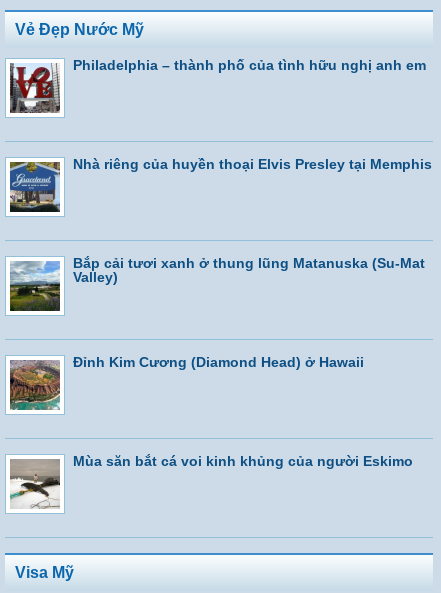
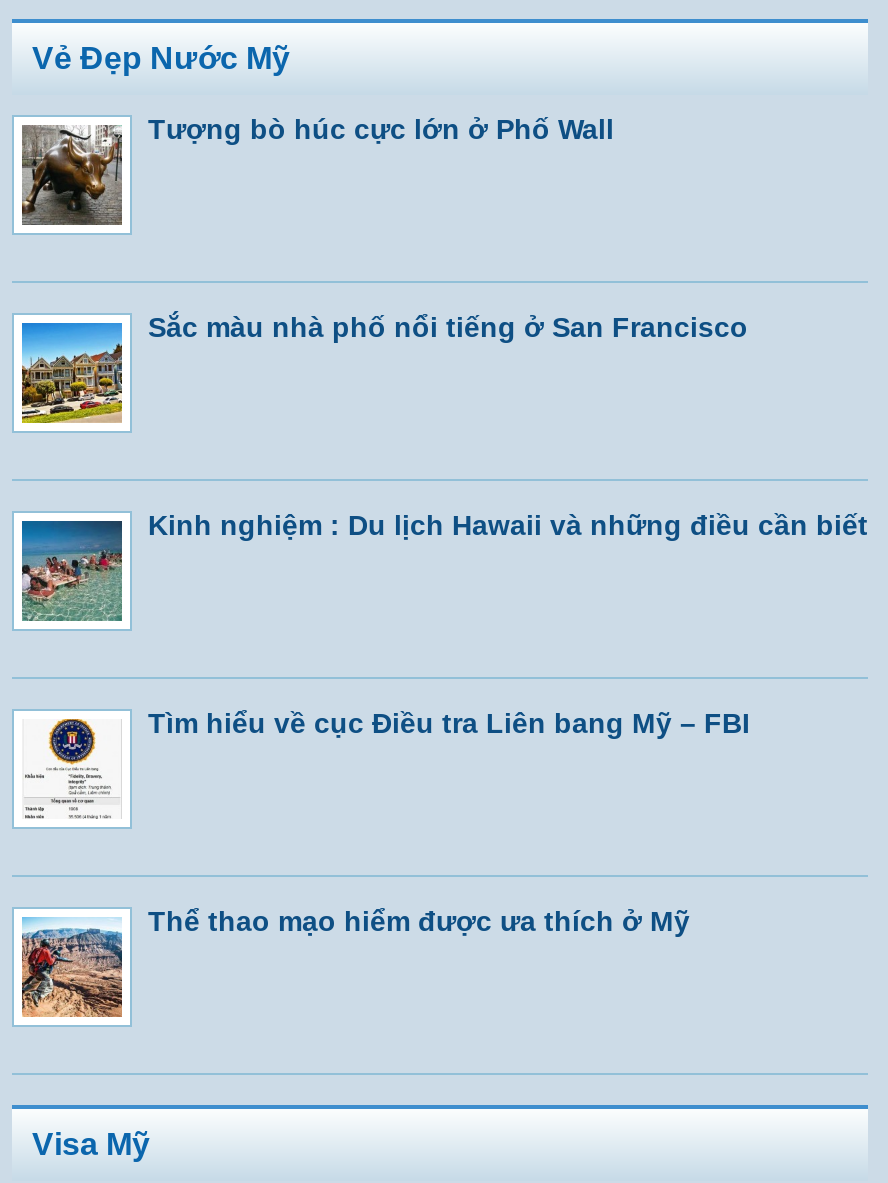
[9,57,426,113] [image] | Philadelphia – thành phố của tình hữu nghị anh em -> [20,113,614,225] [image] | Tượng bò húc cực lớn ở Phố Wall
[9,156,432,213] [image] | Nhà riêng của huyền thoại Elvis Presley tại Memphis -> [20,311,748,425] [image] | Sắc màu nhà phố nổi tiếng ở San Francisco
[9,255,425,312] [image] | Bắp cải tươi xanh ở thung lũng Matanuska (Su-Mat | Valley) -> [20,509,868,623] [image] | Kinh nghiệm : Du lịch Hawaii và những điều cần biết
[9,354,364,411] [image] | Đỉnh Kim Cương (Diamond Head) ở Hawaii -> [22,707,750,819] [image] | Tìm hiểu về cục Điều tra Liên bang Mỹ – FBI
[9,453,413,509] [image] | Mùa săn bắt cá voi kinh khủng của người Eskimo -> [20,905,690,1017] [image] | Thể thao mạo hiểm được ưa thích ở Mỹ

